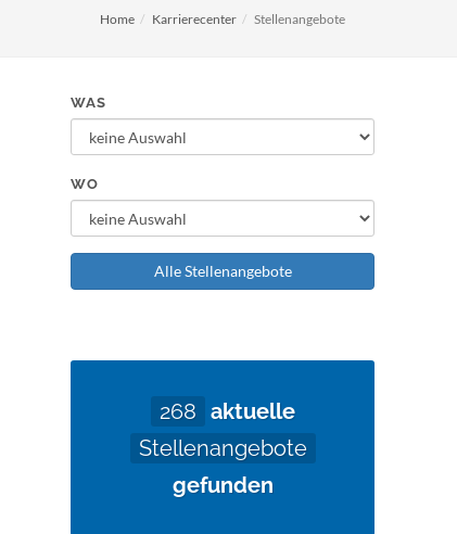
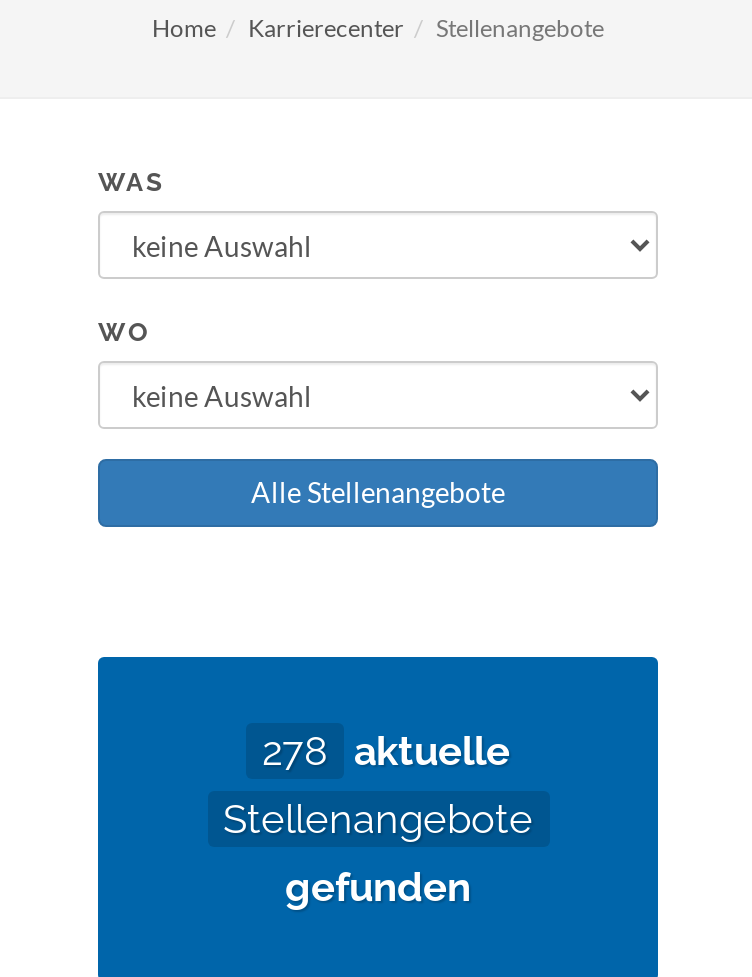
[159,398,295,424] 268 aktuelle -> [262,727,510,775] 278 aktuelle

